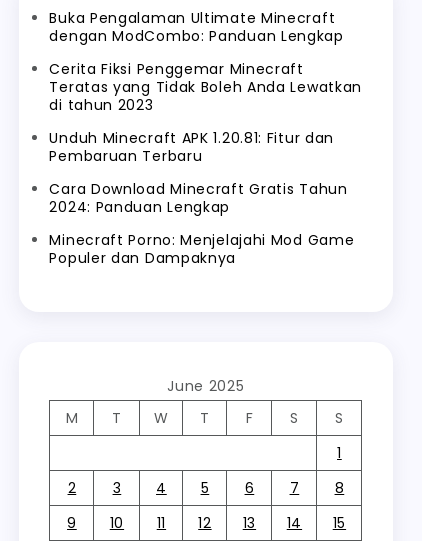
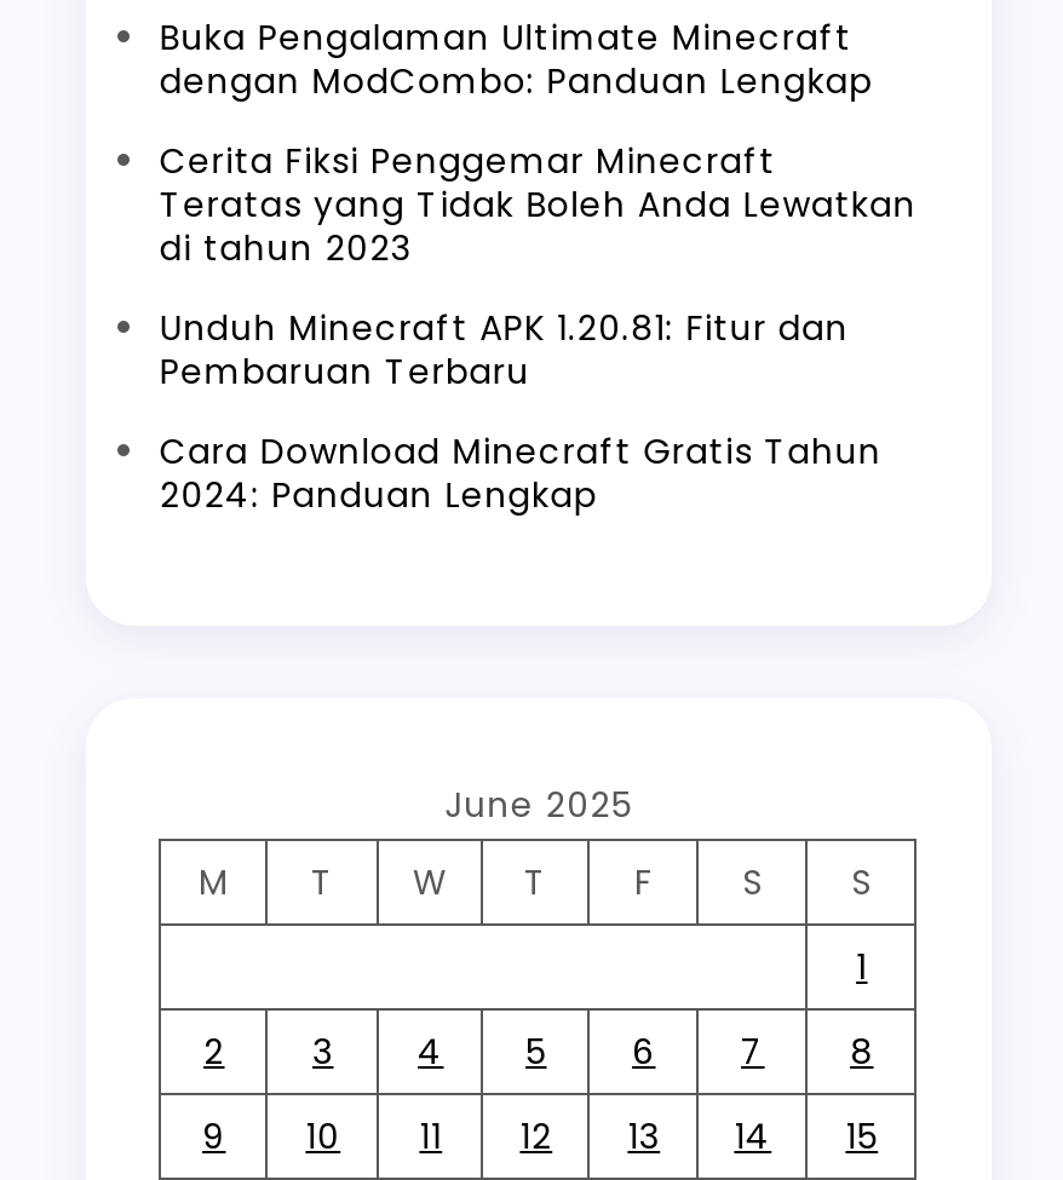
[49,230,354,268] Minecraft Porno: Menjelajahi Mod Game | Populer dan Dampaknya -> none

